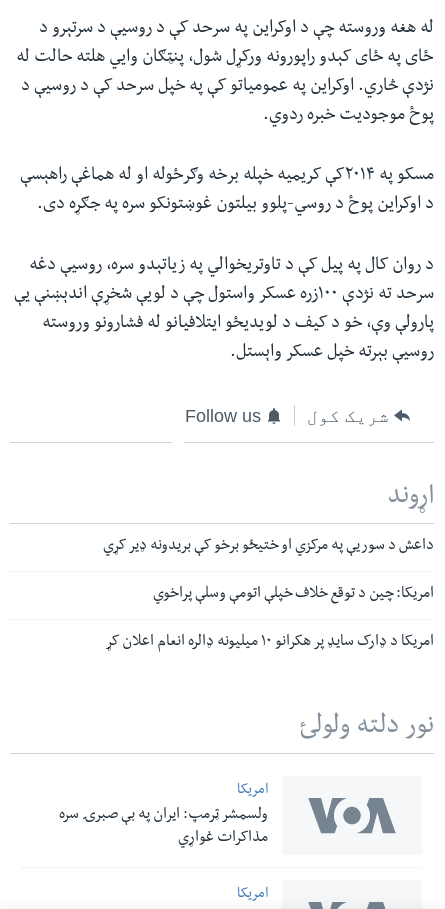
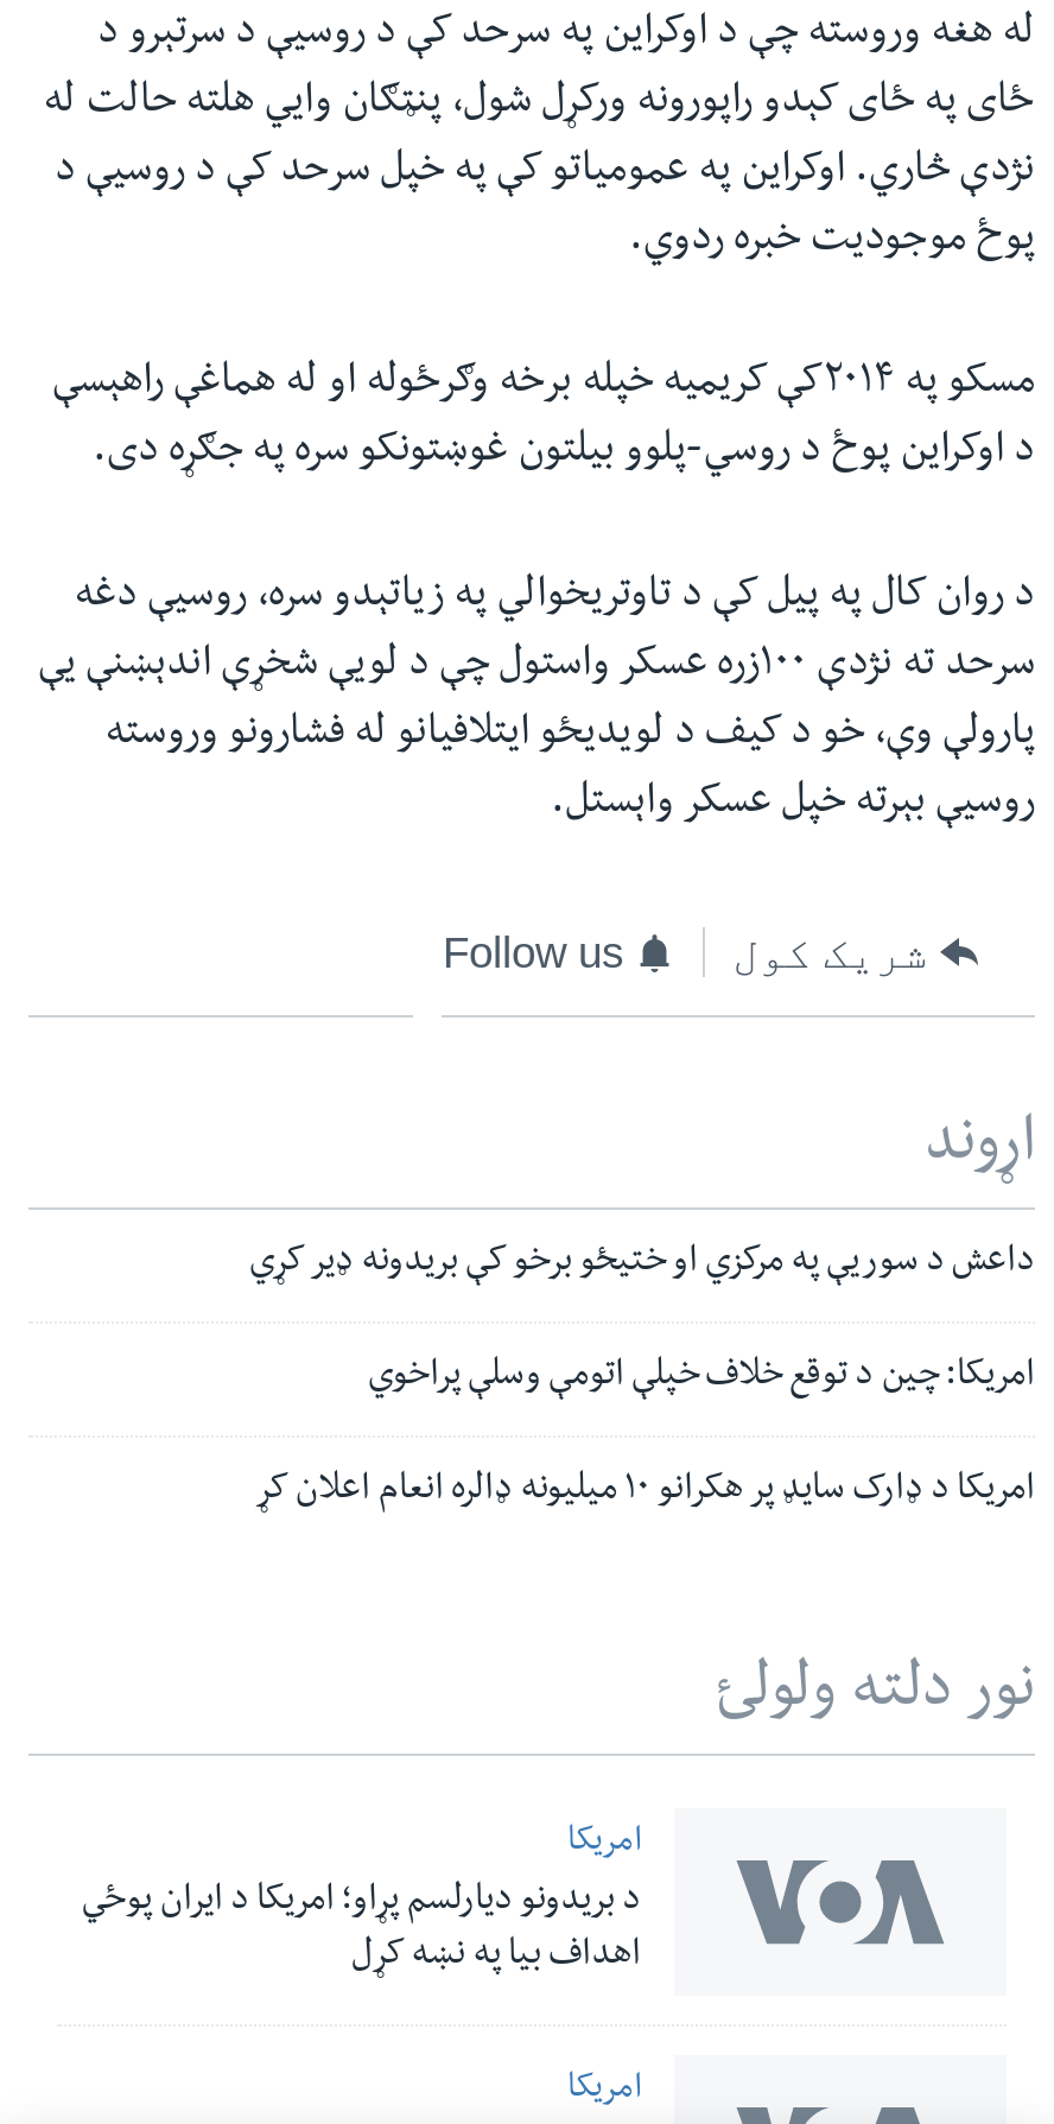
[59,807,268,848] ولسمشر ټرمپ: ایران په بې صبرۍ سره | مذاکرات غواړي -> [81,1883,641,1980] د بریدونو دیارلسم پړاو؛ امریکا د ایران پوځي | اهداف بیا په نښه کړل

